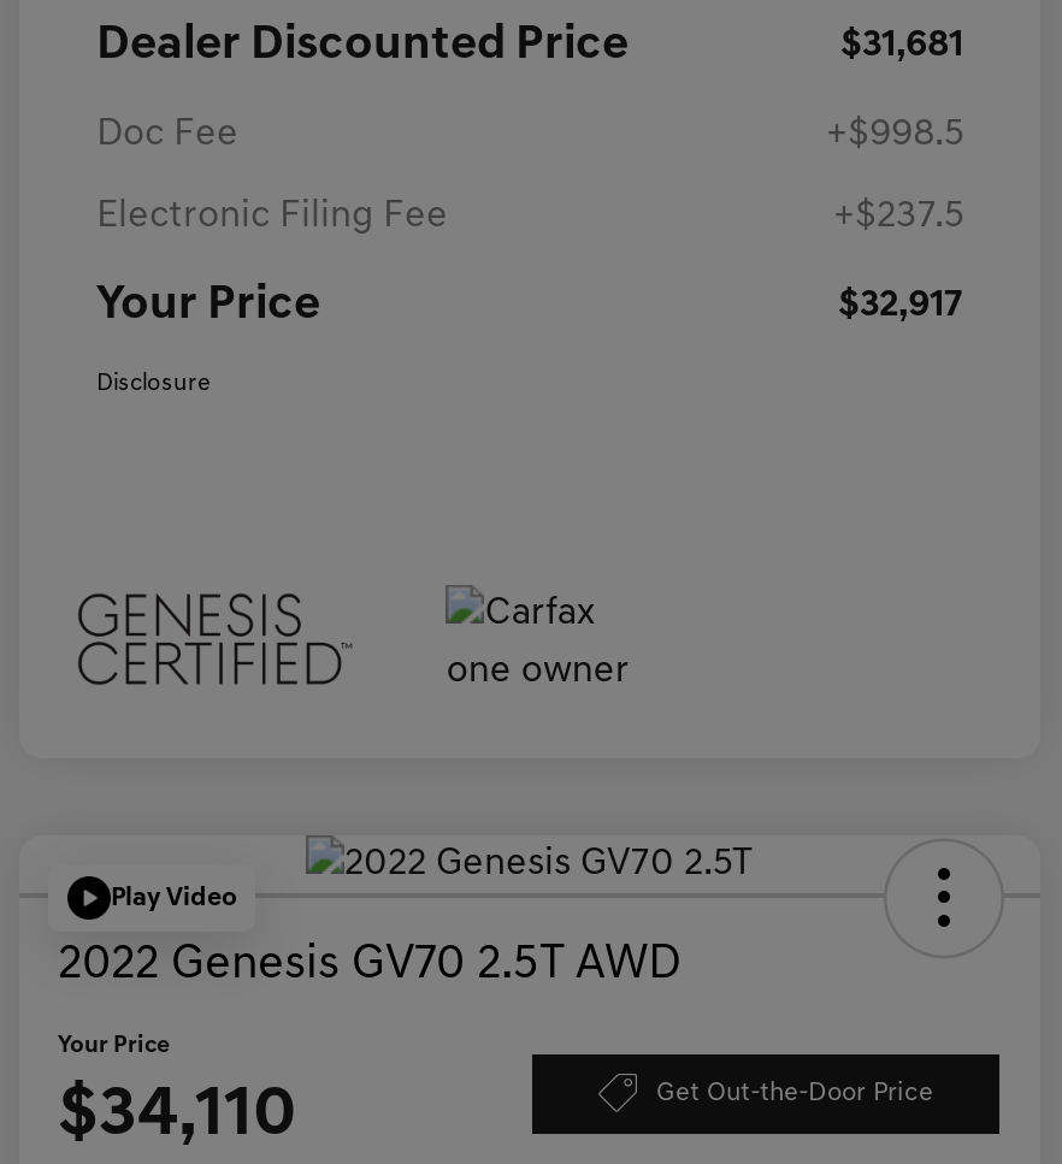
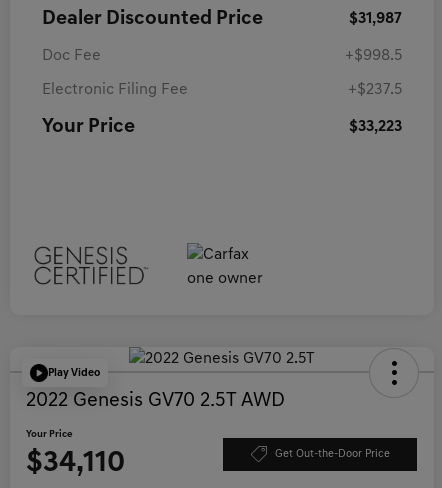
[840,27,963,65] $31,681 -> [349,11,402,27] $31,987
[96,287,963,398] $32,917 | Disclosure -> [349,119,402,135] $33,223

